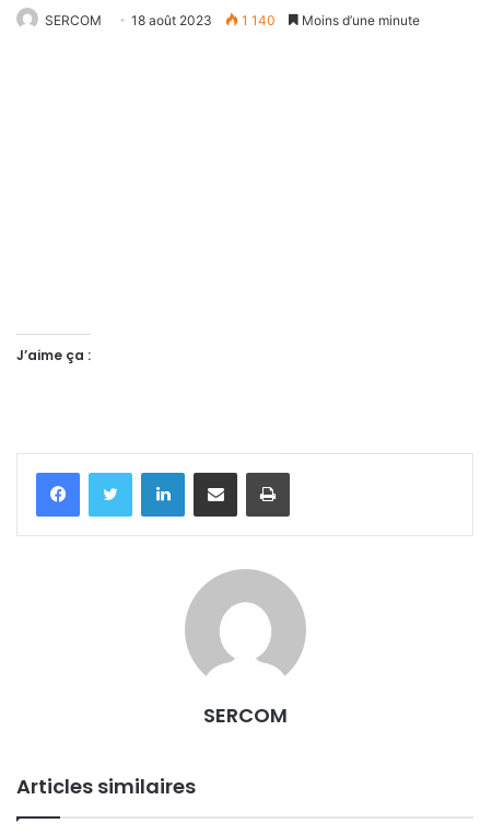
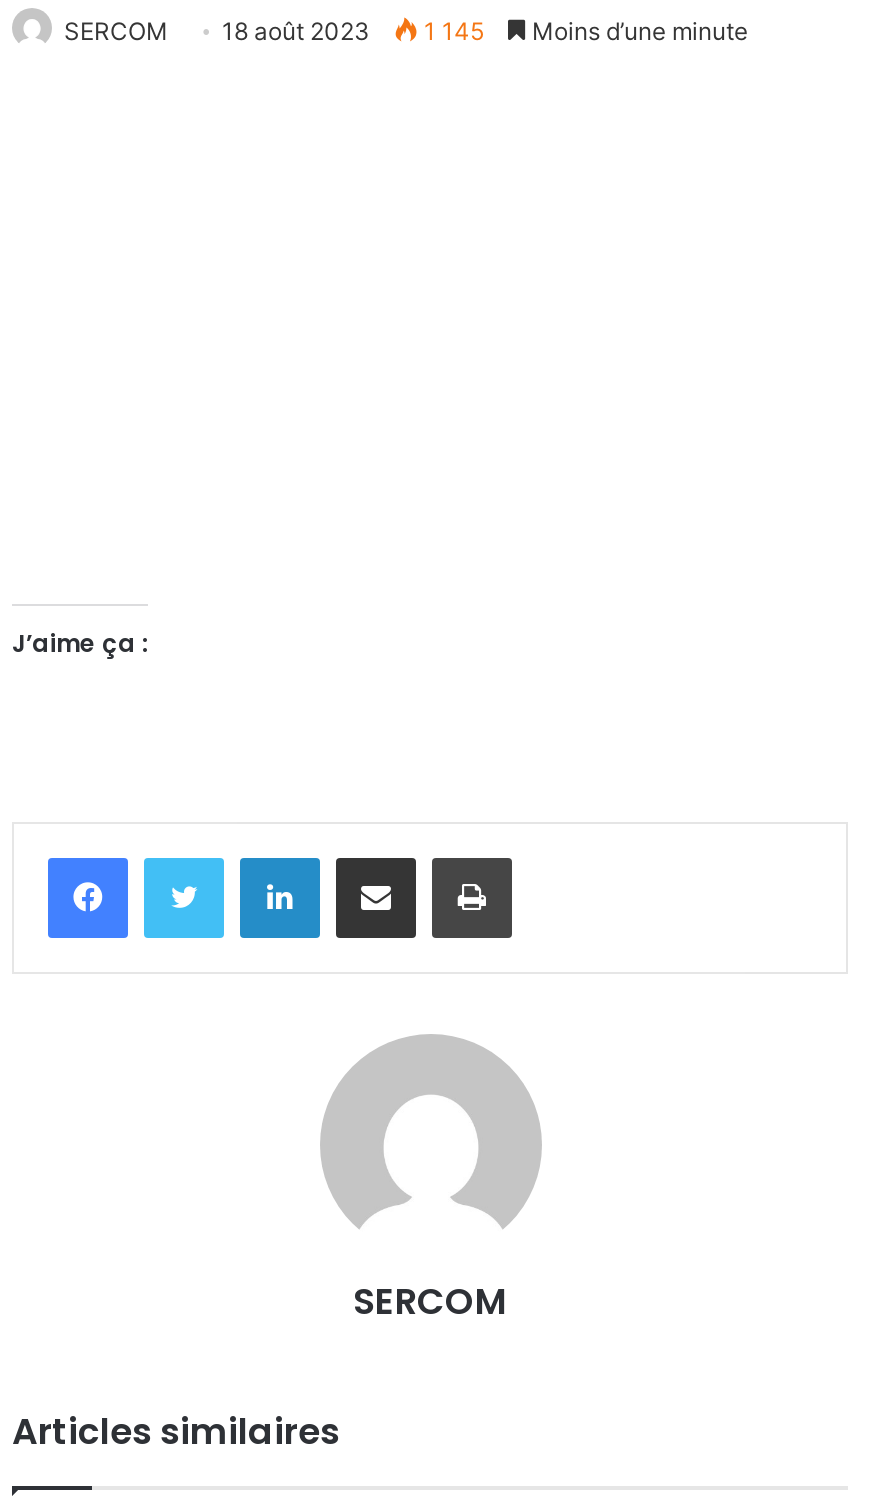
[45,12,420,28] SERCOM 18 août 2023 1 140 Moins d’une minute -> [64,16,748,46] SERCOM 18 août 2023 1 145 Moins d’une minute

